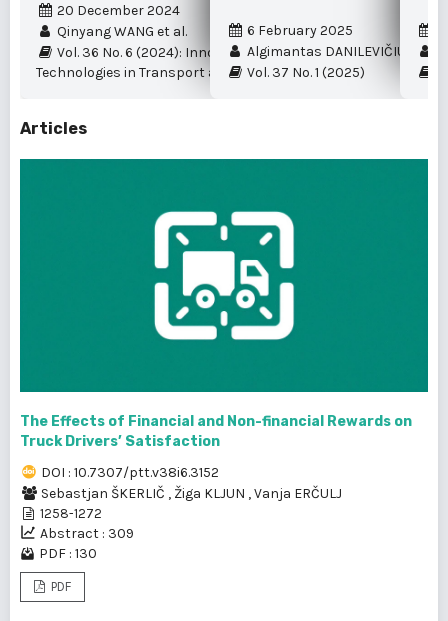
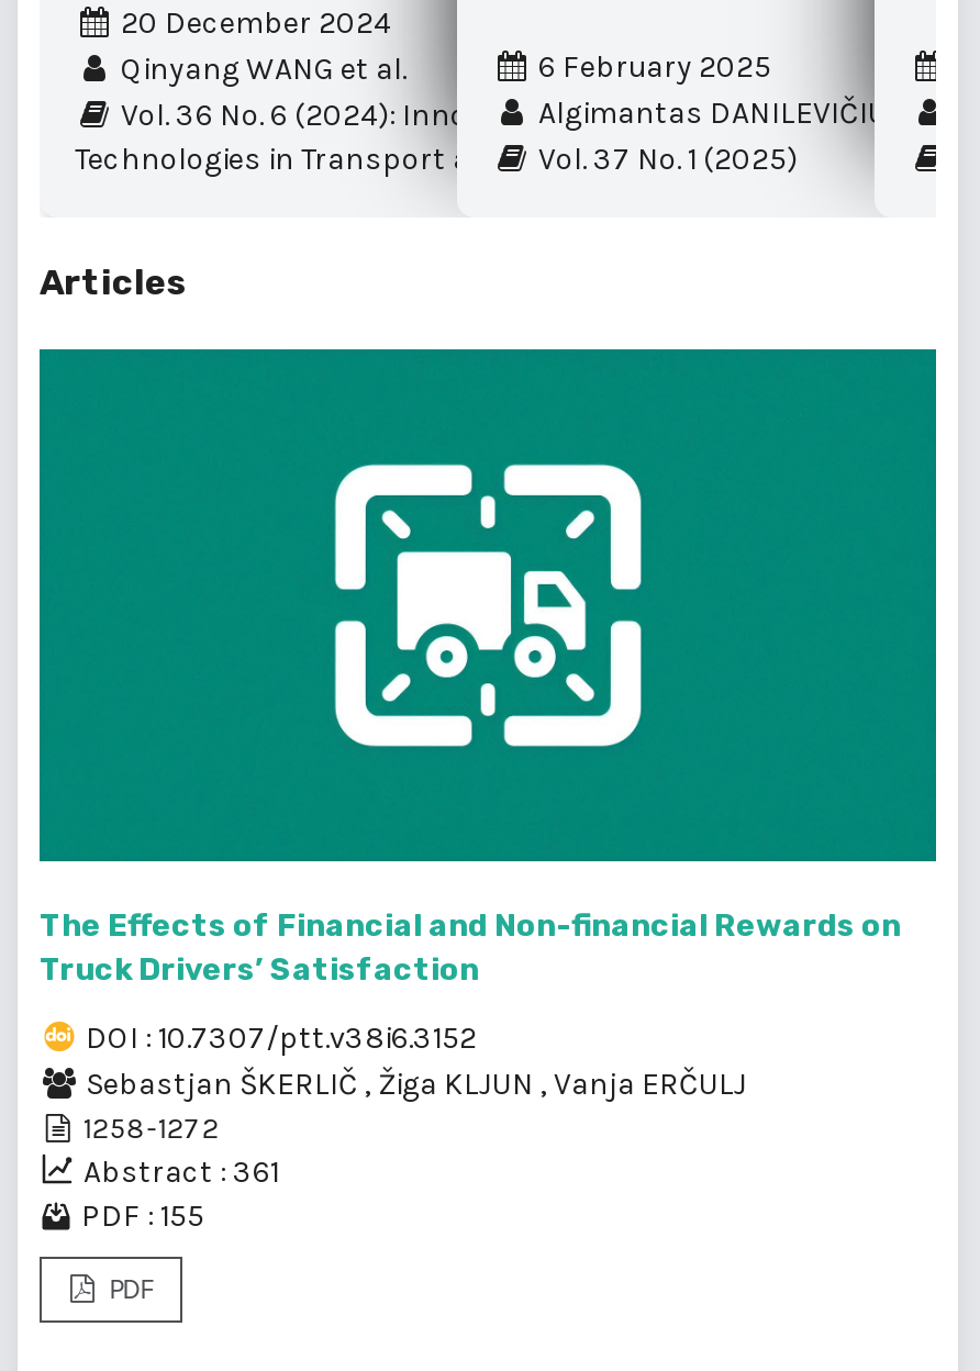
[40,525,134,542] Abstract : 309 -> [83,1153,279,1190] Abstract : 361
[39,545,97,562] PDF : 130 -> [81,1197,204,1234] PDF : 155

